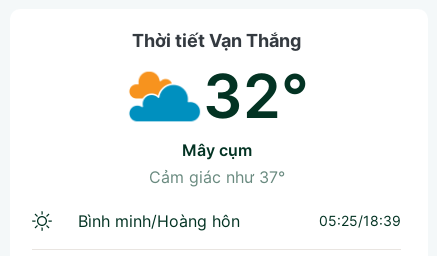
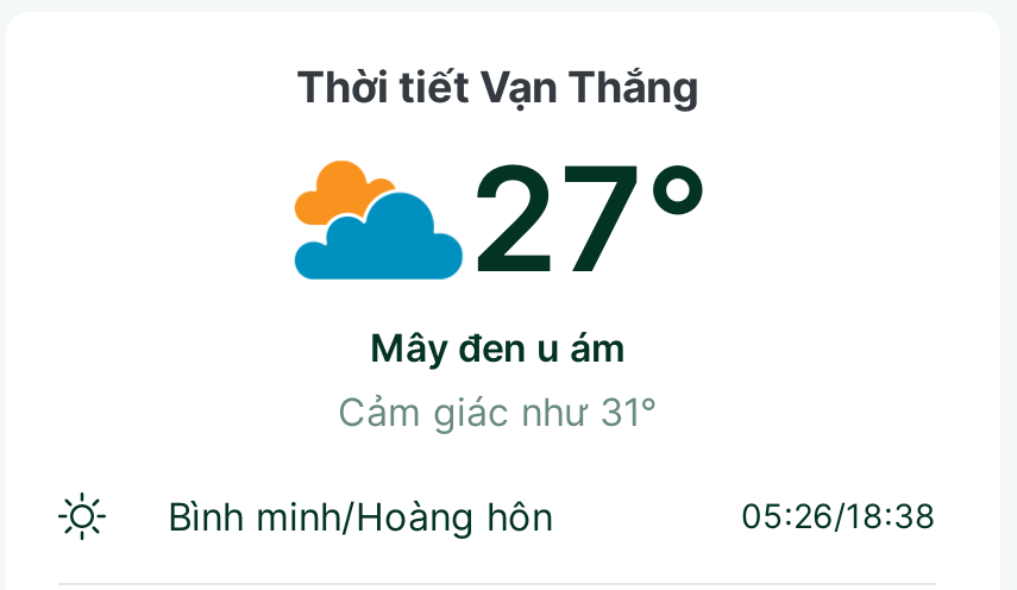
[148,59,308,187] 32° | mây cụm | Cảm giác như 37° -> [338,130,711,434] 27° | mây đen u ám | Cảm giác như 31°
[319,212,401,229] 05:25/18:39 -> [741,494,936,534] 05:26/18:38

